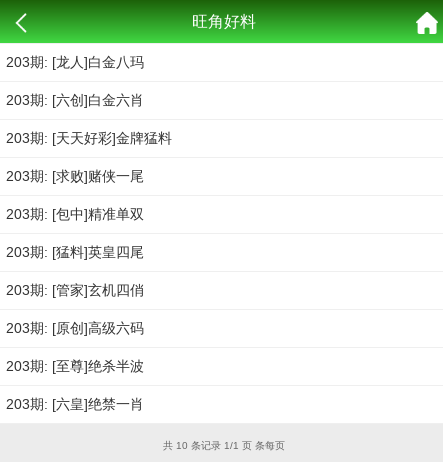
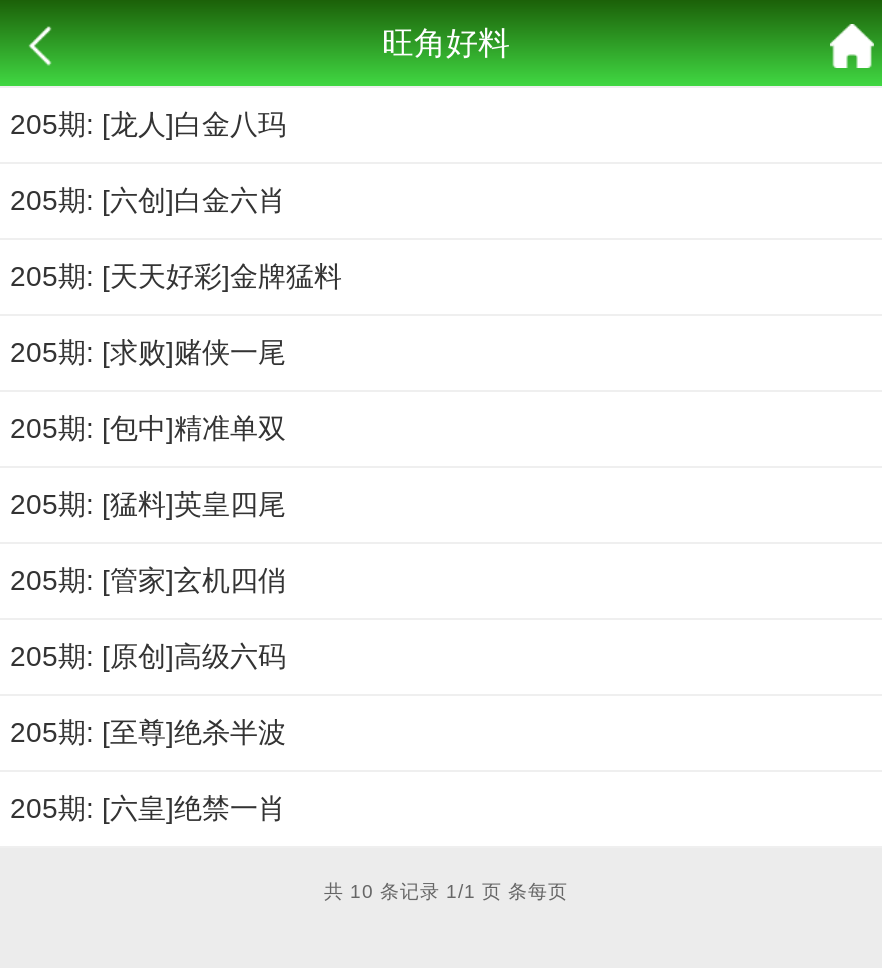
[6,54,144,70] 203期: [龙人]白金八玛 -> [10,108,286,140] 205期: [龙人]白金八玛
[6,92,144,108] 203期: [六创]白金六肖 -> [10,184,286,216] 205期: [六创]白金六肖
[6,130,172,146] 203期: [天天好彩]金牌猛料 -> [10,260,342,292] 205期: [天天好彩]金牌猛料
[6,168,144,184] 203期: [求败]赌侠一尾 -> [10,336,286,368] 205期: [求败]赌侠一尾
[6,206,144,222] 203期: [包中]精准单双 -> [10,412,286,444] 205期: [包中]精准单双
[6,244,144,260] 203期: [猛料]英皇四尾 -> [10,488,286,520] 205期: [猛料]英皇四尾
[6,282,144,298] 203期: [管家]玄机四俏 -> [10,564,286,596] 205期: [管家]玄机四俏
[6,320,144,336] 203期: [原创]高级六码 -> [10,640,286,672] 205期: [原创]高级六码
[6,358,144,374] 203期: [至尊]绝杀半波 -> [10,716,286,748] 205期: [至尊]绝杀半波
[6,396,144,412] 203期: [六皇]绝禁一肖 -> [10,792,286,824] 205期: [六皇]绝禁一肖

